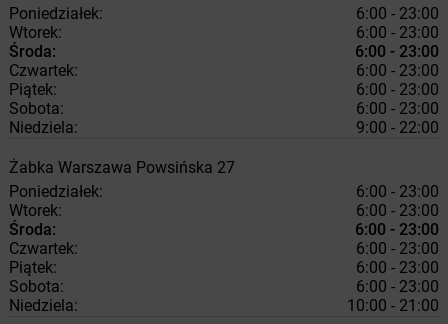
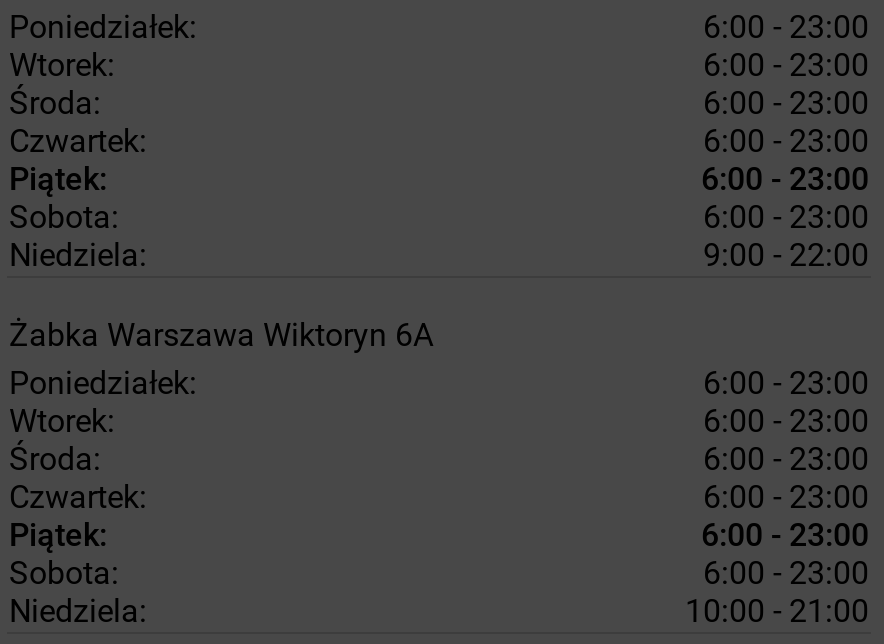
[9,158,235,177] Żabka Warszawa Powsińska 27 -> [9,316,433,354] Żabka Warszawa Wiktoryn 6A

